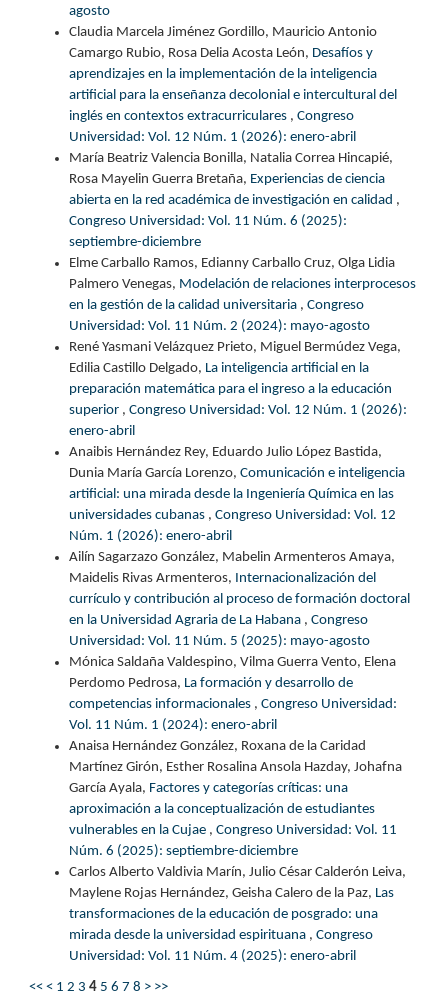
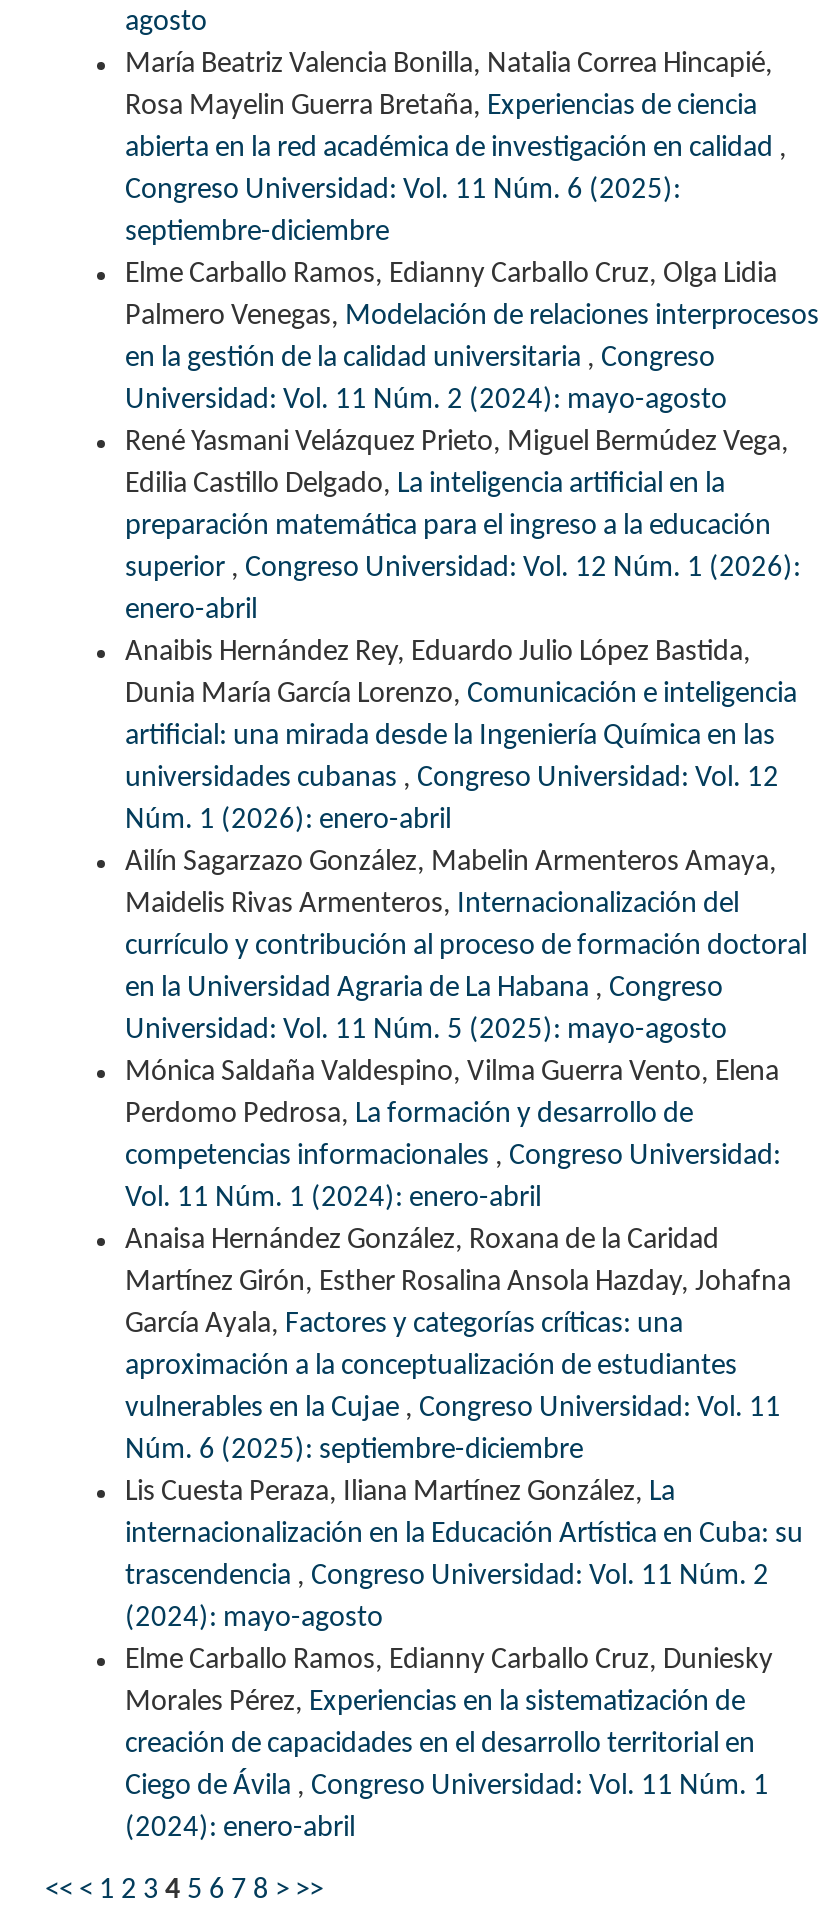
[69,25,397,145] Claudia Marcela Jiménez Gordillo, Mauricio Antonio | Camargo Rubio, Rosa Delia Acosta León, Desafíos y | aprendizajes en la implementación de la inteligencia | artificial para la enseñanza decolonial e intercultural del | inglés en contextos extracurriculares, Congreso | Universidad: Vol. 12 Núm. 1 (2026): enero-abril -> none
moved [69,151,416,859] -> [125,49,819,1465]: María Beatriz Valencia Bonilla, Natalia Correa Hincapié, | Rosa Mayelin Guerra Bretaña, Experiencias de ciencia | abierta en la red académica de investigación en calidad, | ... | vulnerables en la Cujae, Congreso Universidad: Vol. 11 | Núm. 6 (2025): septiembre-diciembre
[69,865,406,964] Carlos Alberto Valdivia Marín, Julio César Calderón Leiva, | Maylene Rojas Hernández, Geisha Calero de la Paz, Las | transformaciones de la educación de posgrado: una | mirada desde la universidad espirituana, Congreso | Universidad: Vol. 11 Núm. 4 (2025): enero-abril -> [125,1477,803,1843] Lis Cuesta Peraza, Iliana Martínez González, La | internacionalización en la Educación Artística en Cuba: su | trascendencia, Congreso Universidad: Vol. 11 Núm. 2 | (2024): mayo-agosto | Elme Carballo Ramos, Edianny Carballo Cruz, Duniesky | Morales Pérez, Experiencias en la sistematización de | creación de capacidades en el desarrollo territorial en | Ciego de Ávila, Congreso Universidad: Vol. 11 Núm. 1 | (2024): enero-abril

